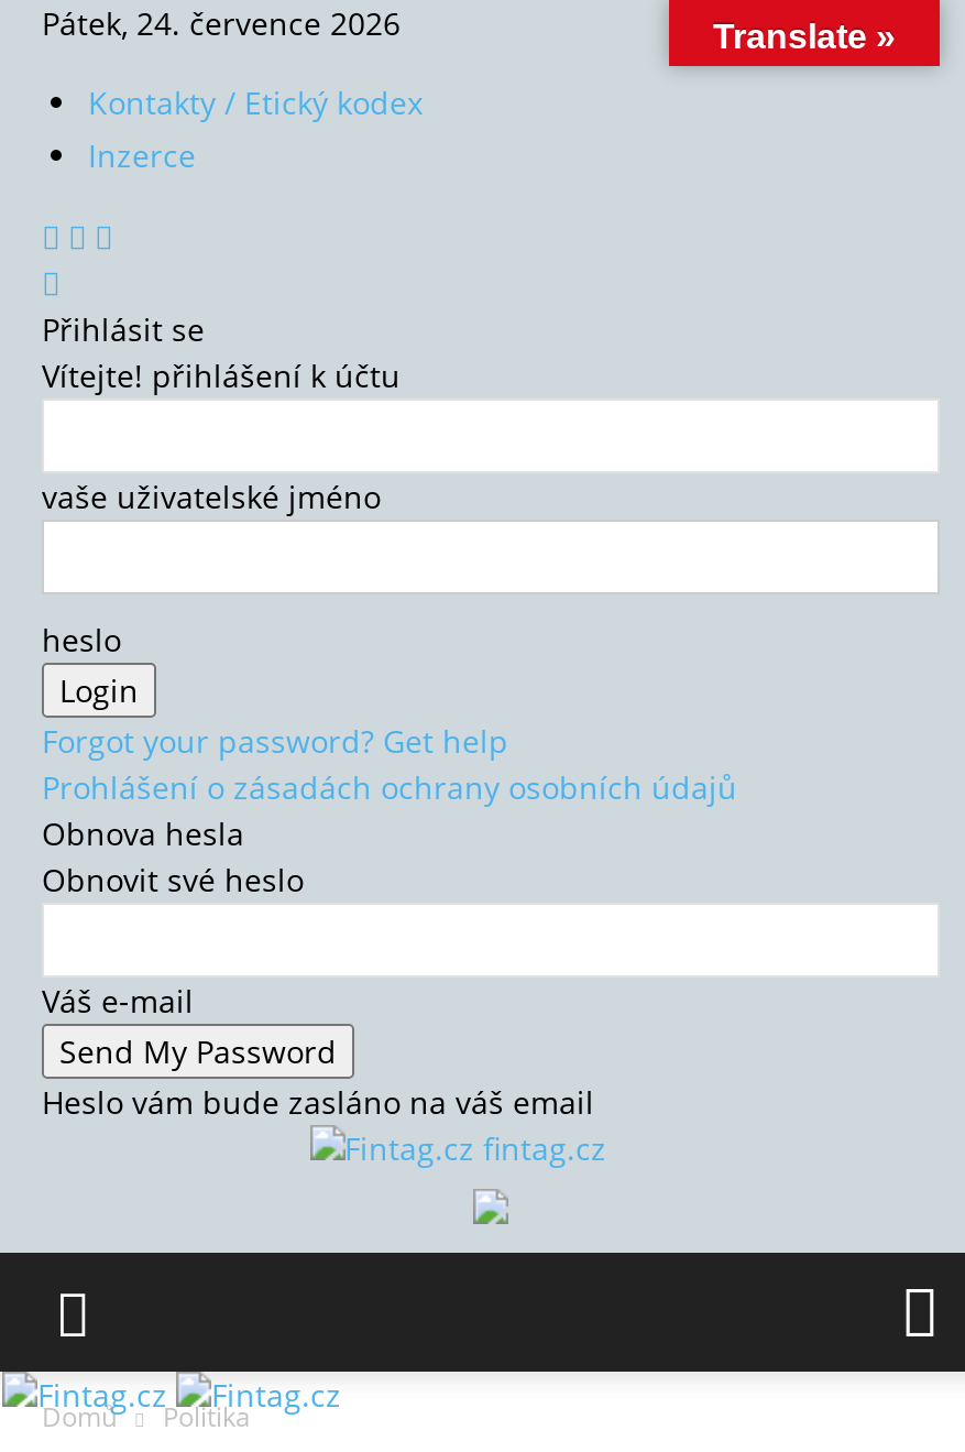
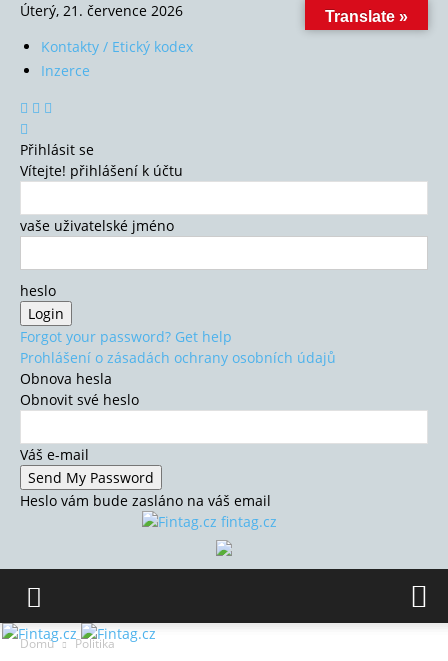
[42,2,401,44] Pátek, 24. července 2026 -> [20,1,183,20] Úterý, 21. července 2026

